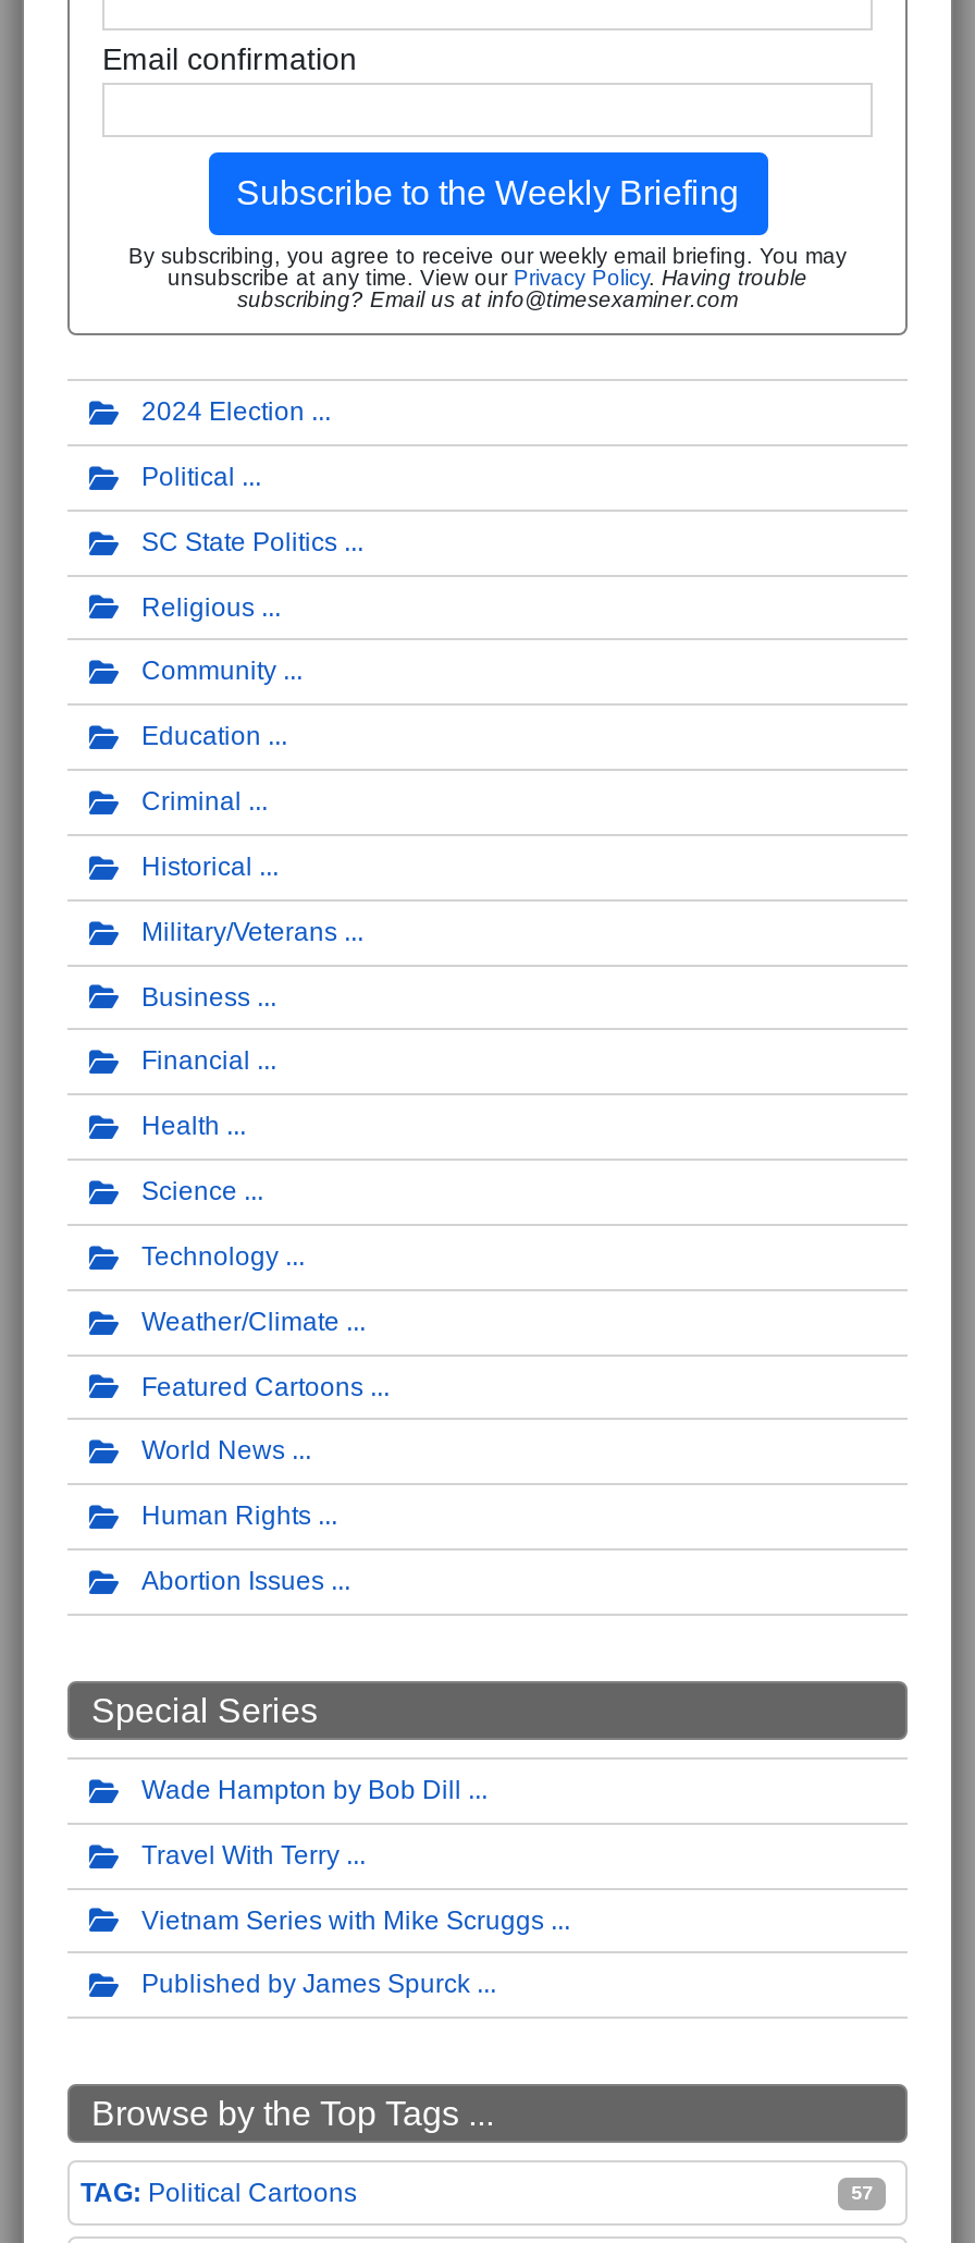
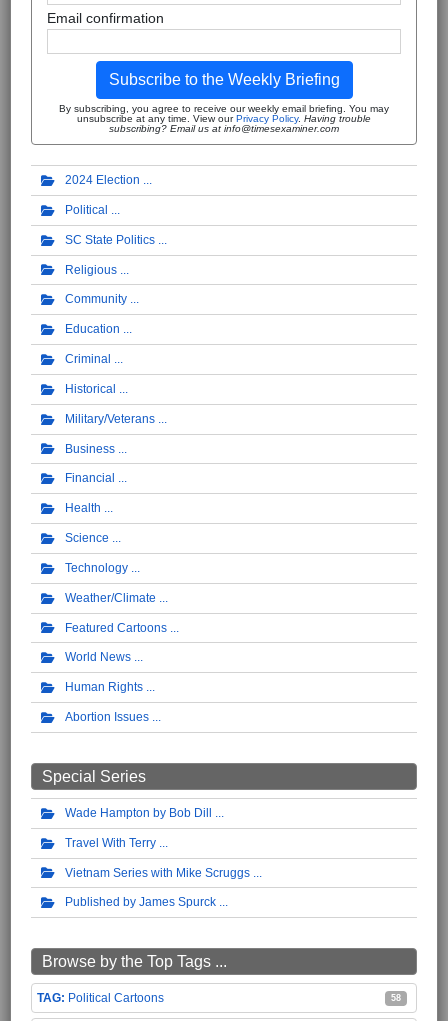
[851,2183,873,2204] 57 -> [391,993,401,1003] 58

